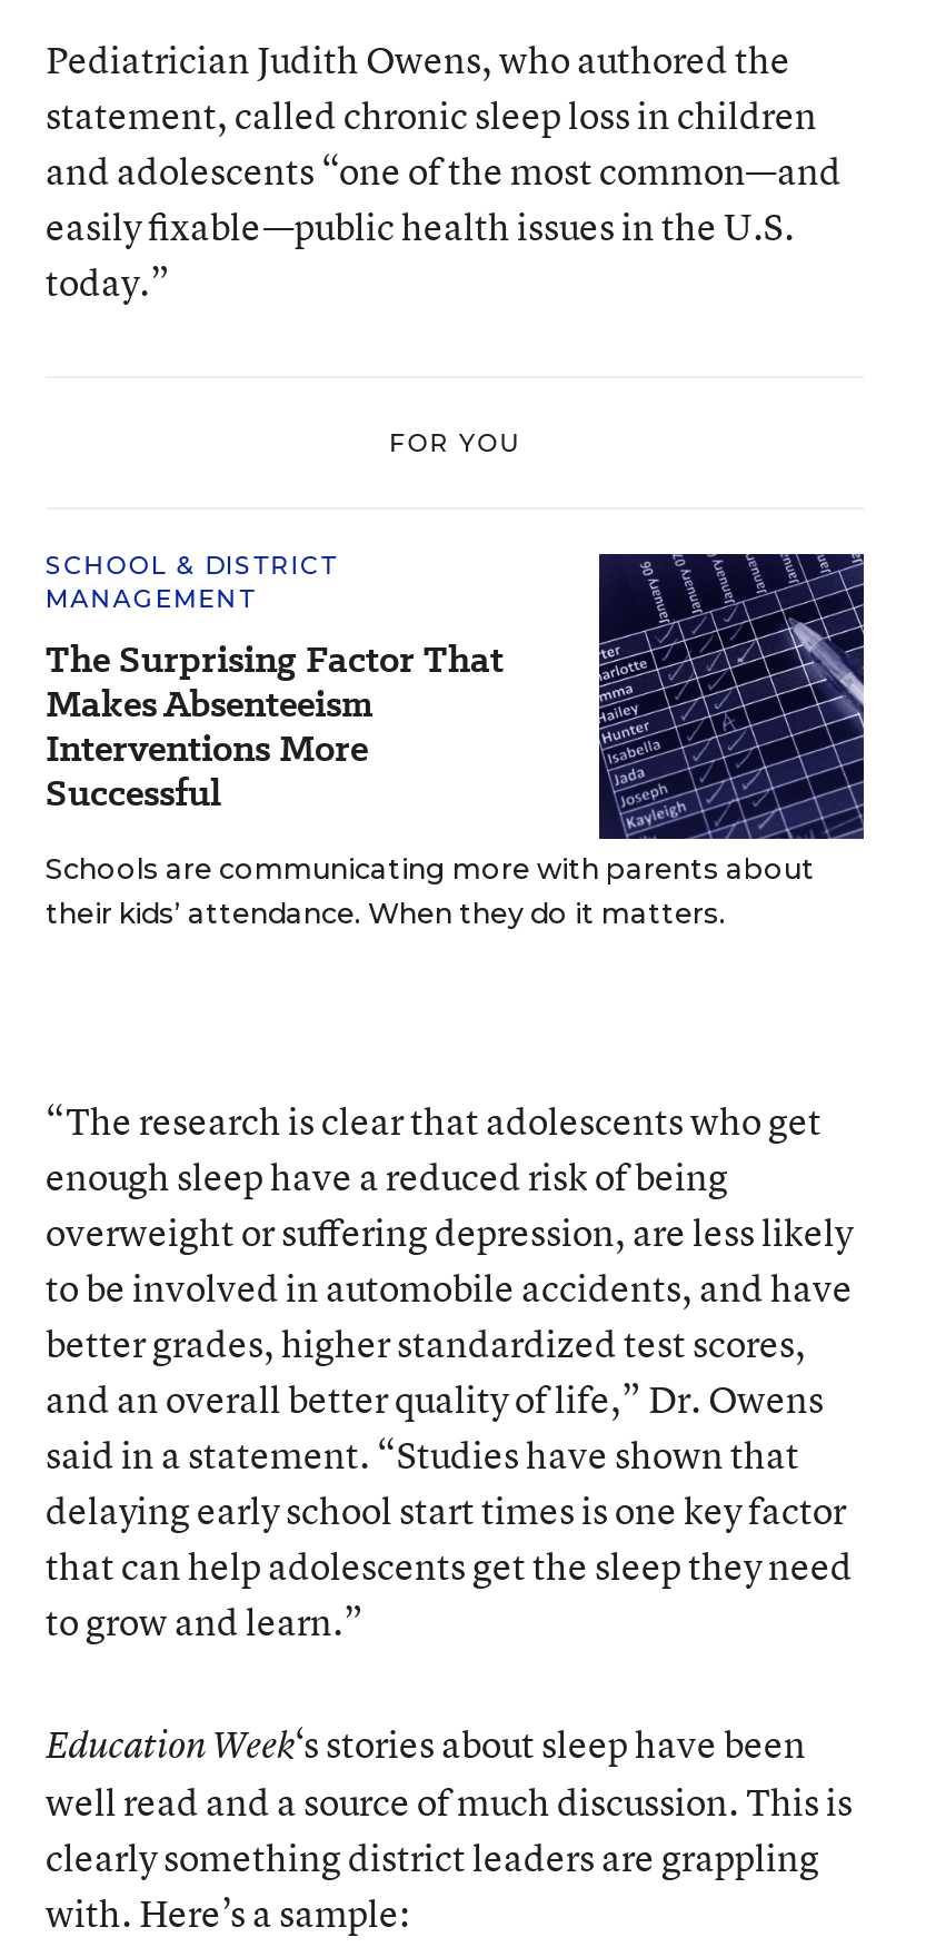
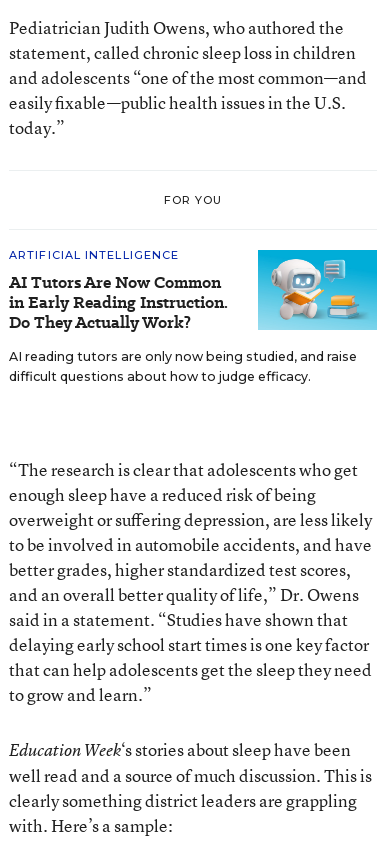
[46,550,504,819] SCHOOL & DISTRICT | MANAGEMENT | The Surprising Factor That | Makes Absenteeism | Interventions More | Successful -> [9,248,228,334] ARTIFICIAL INTELLIGENCE | AI Tutors Are Now Common | in Early Reading Instruction. | Do They Actually Work?
[46,552,866,930] [image] | Schools are communicating more with parents about | their kids’ attendance. When they do it matters. -> [9,249,378,384] [image] | AI reading tutors are only now being studied, and raise | difficult questions about how to judge efficacy.

